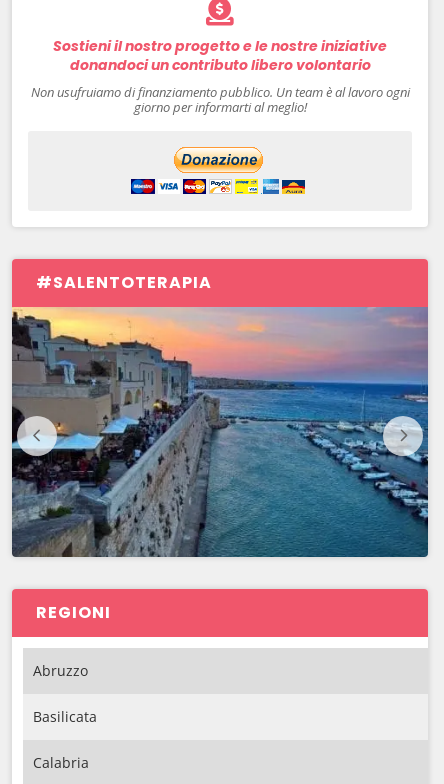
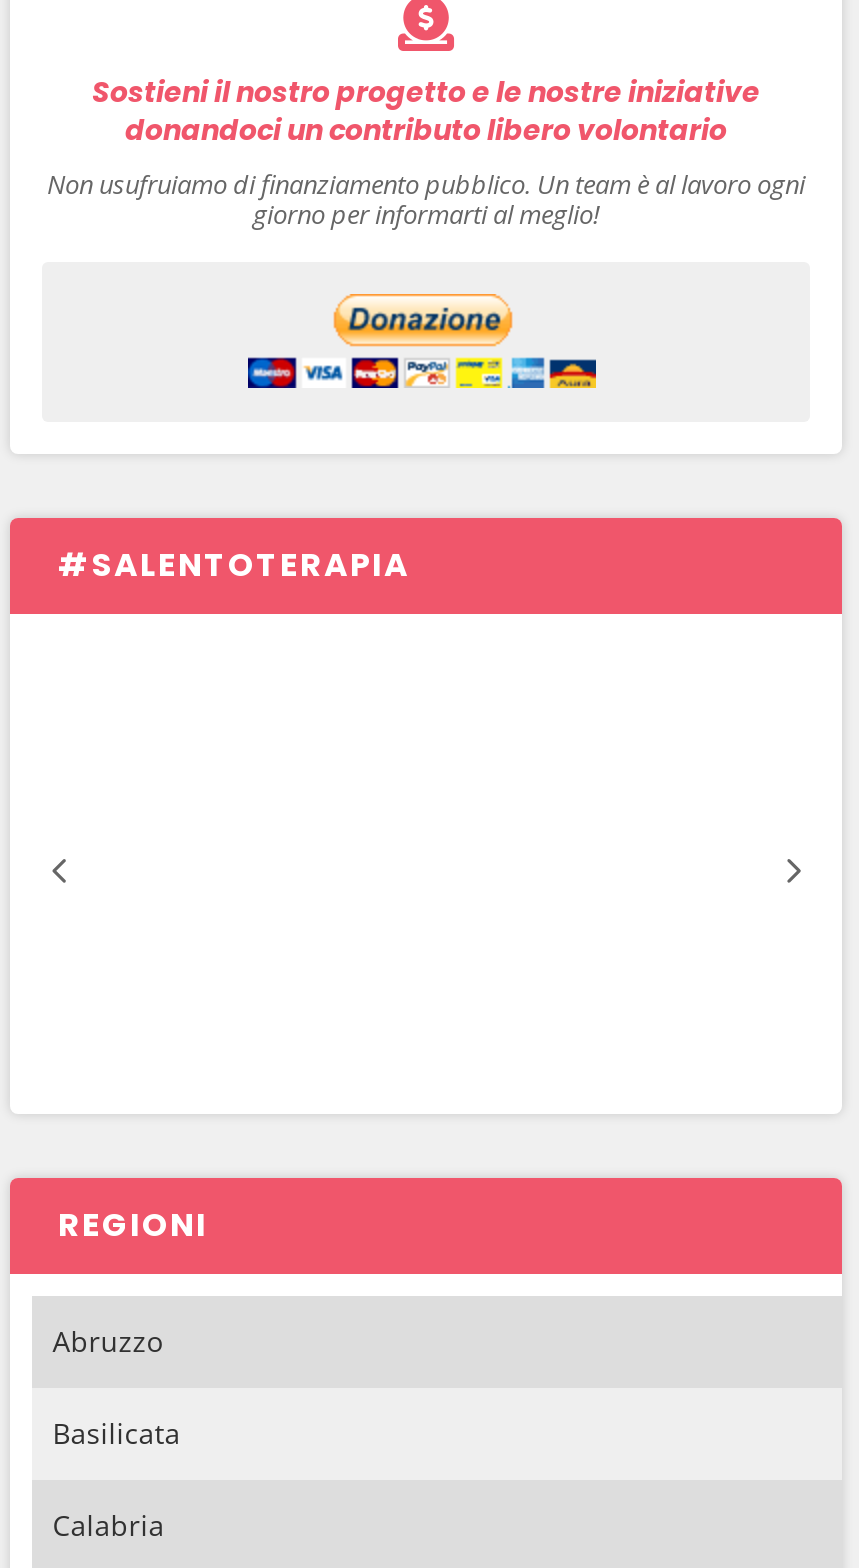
[11,306,429,558] [image] -> none

